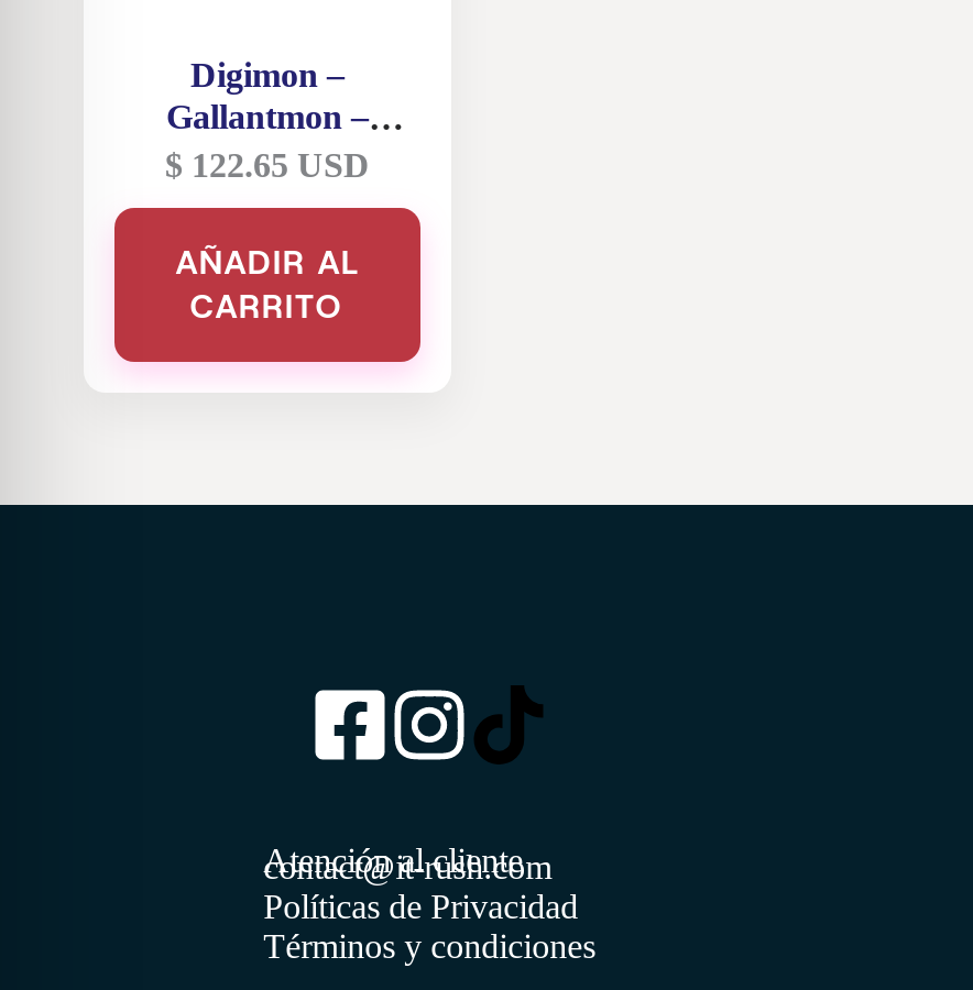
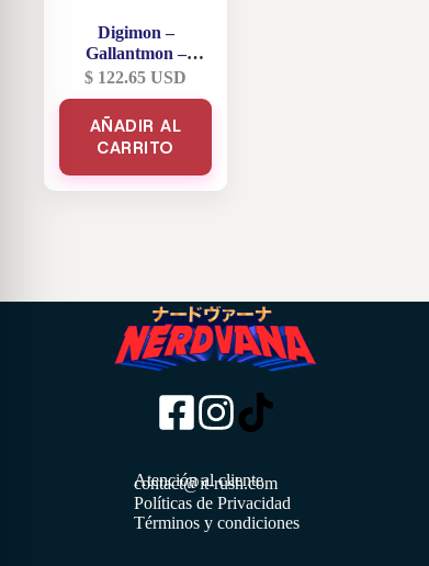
none -> [114,306,317,372] [image]

